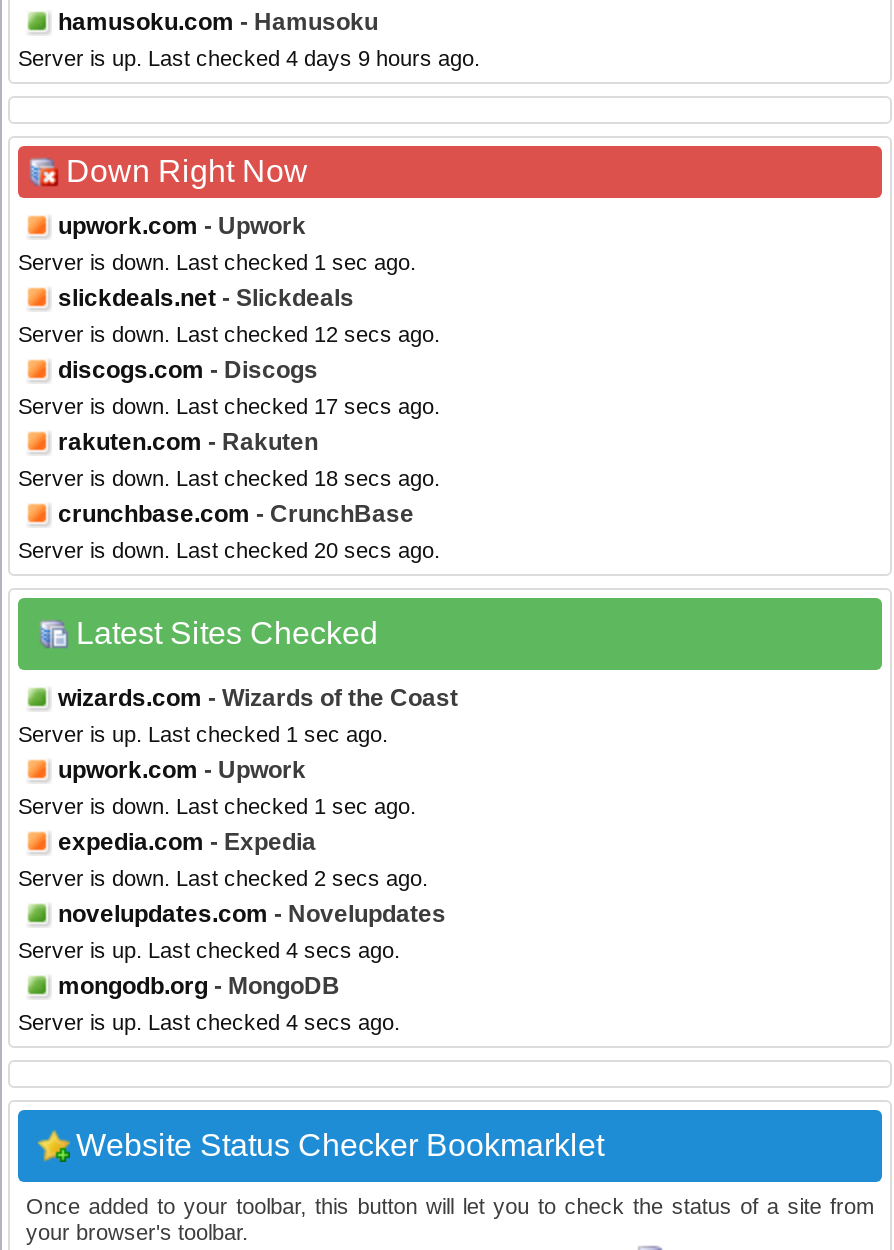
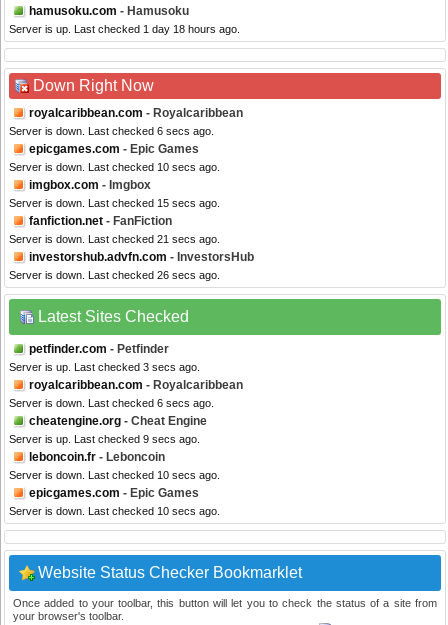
[18,46,480,70] Server is up. Last checked 4 days 9 hours ago. -> [9,23,240,35] Server is up. Last checked 1 day 18 hours ago.
[18,212,440,562] upwork.com - Upwork | Server is down. Last checked 1 sec ago. | slickdeals.net - Slickdeals | Server is down. Last checked 12 secs ago. | discogs.com - Discogs | Server is down. Last checked 17 secs ago. | rakuten.com - Rakuten | Server is down. Last checked 18 secs ago. | crunchbase.com - CrunchBase | Server is down. Last checked 20 secs ago. -> [9,106,254,281] royalcaribbean.com - Royalcaribbean | Server is down. Last checked 6 secs ago. | epicgames.com - Epic Games | Server is down. Last checked 10 secs ago. | imgbox.com - Imgbox | Server is down. Last checked 15 secs ago. | fanfiction.net - FanFiction | Server is down. Last checked 21 secs ago. | investorshub.advfn.com - InvestorsHub | Server is down. Last checked 26 secs ago.
[18,684,458,1034] wizards.com - Wizards of the Coast | Server is up. Last checked 1 sec ago. | upwork.com - Upwork | Server is down. Last checked 1 sec ago. | expedia.com - Expedia | Server is down. Last checked 2 secs ago. | novelupdates.com - Novelupdates | Server is up. Last checked 4 secs ago. | mongodb.org - MongoDB | Server is up. Last checked 4 secs ago. -> [9,342,243,517] petfinder.com - Petfinder | Server is up. Last checked 3 secs ago. | royalcaribbean.com - Royalcaribbean | Server is down. Last checked 6 secs ago. | cheatengine.org - Cheat Engine | Server is up. Last checked 9 secs ago. | leboncoin.fr - Leboncoin | Server is down. Last checked 10 secs ago. | epicgames.com - Epic Games | Server is down. Last checked 10 secs ago.

